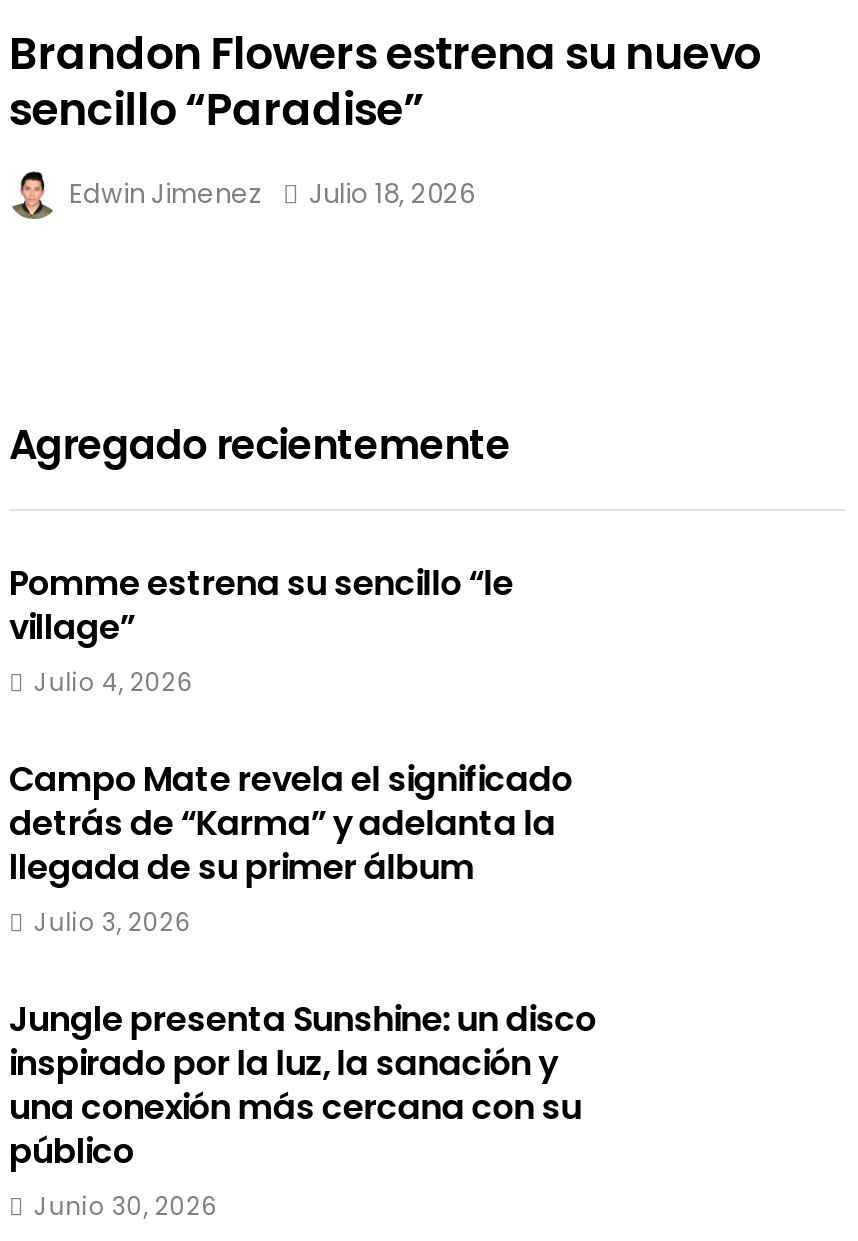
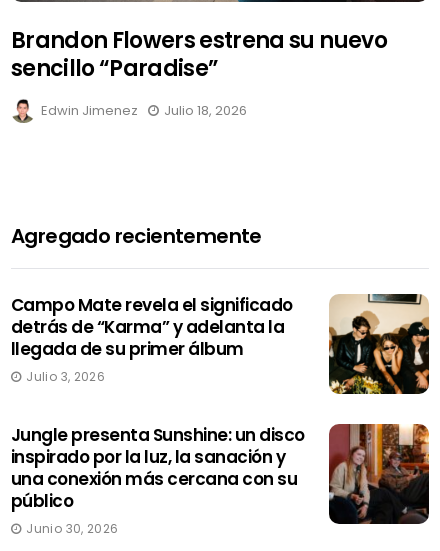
[9,558,513,698] Pomme estrena su sencillo “le | village” | Julio 4, 2026 -> none
none -> [328,293,430,395] [image]
none -> [328,423,430,525] [image]

